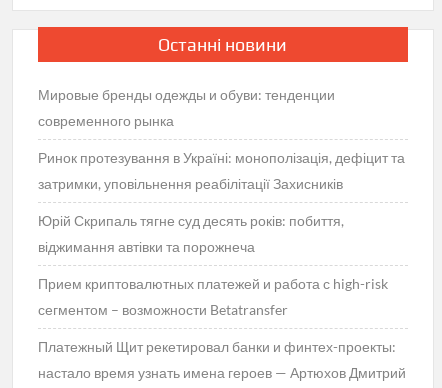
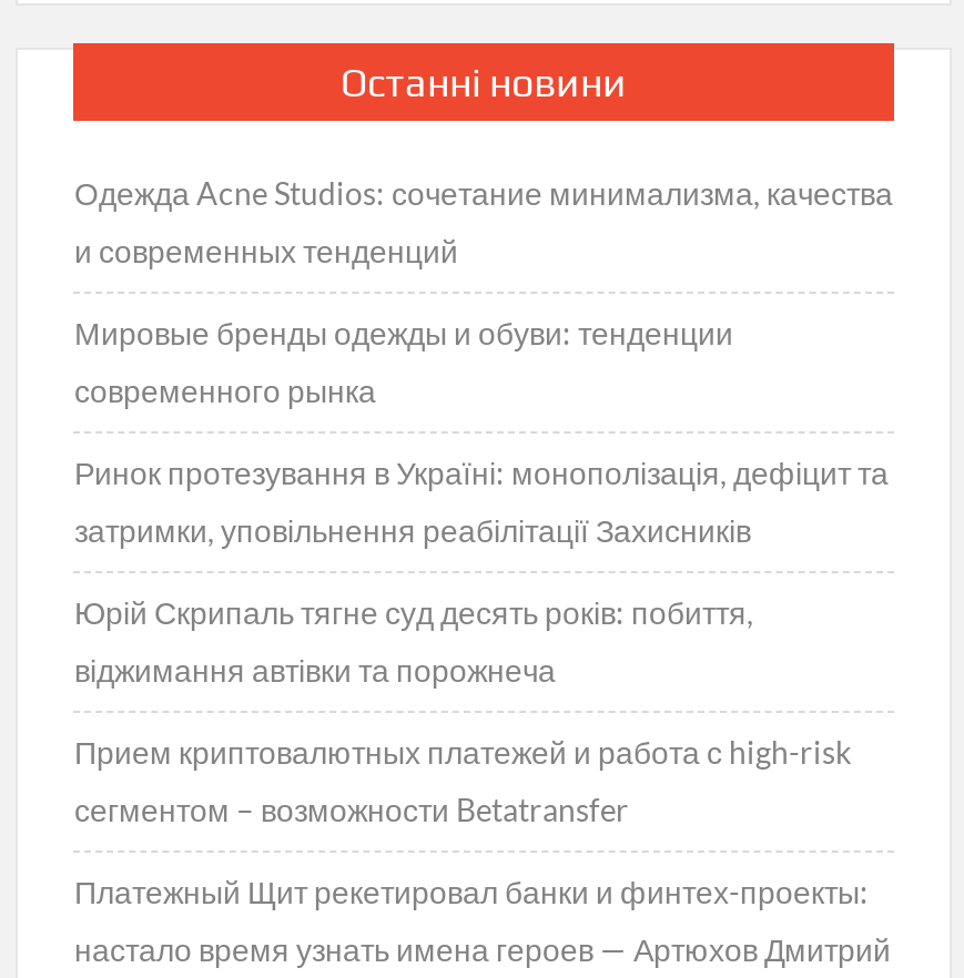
none -> [74,173,893,268] Одежда Acne Studios: сочетание минимализма, качества | и современных тенденций

